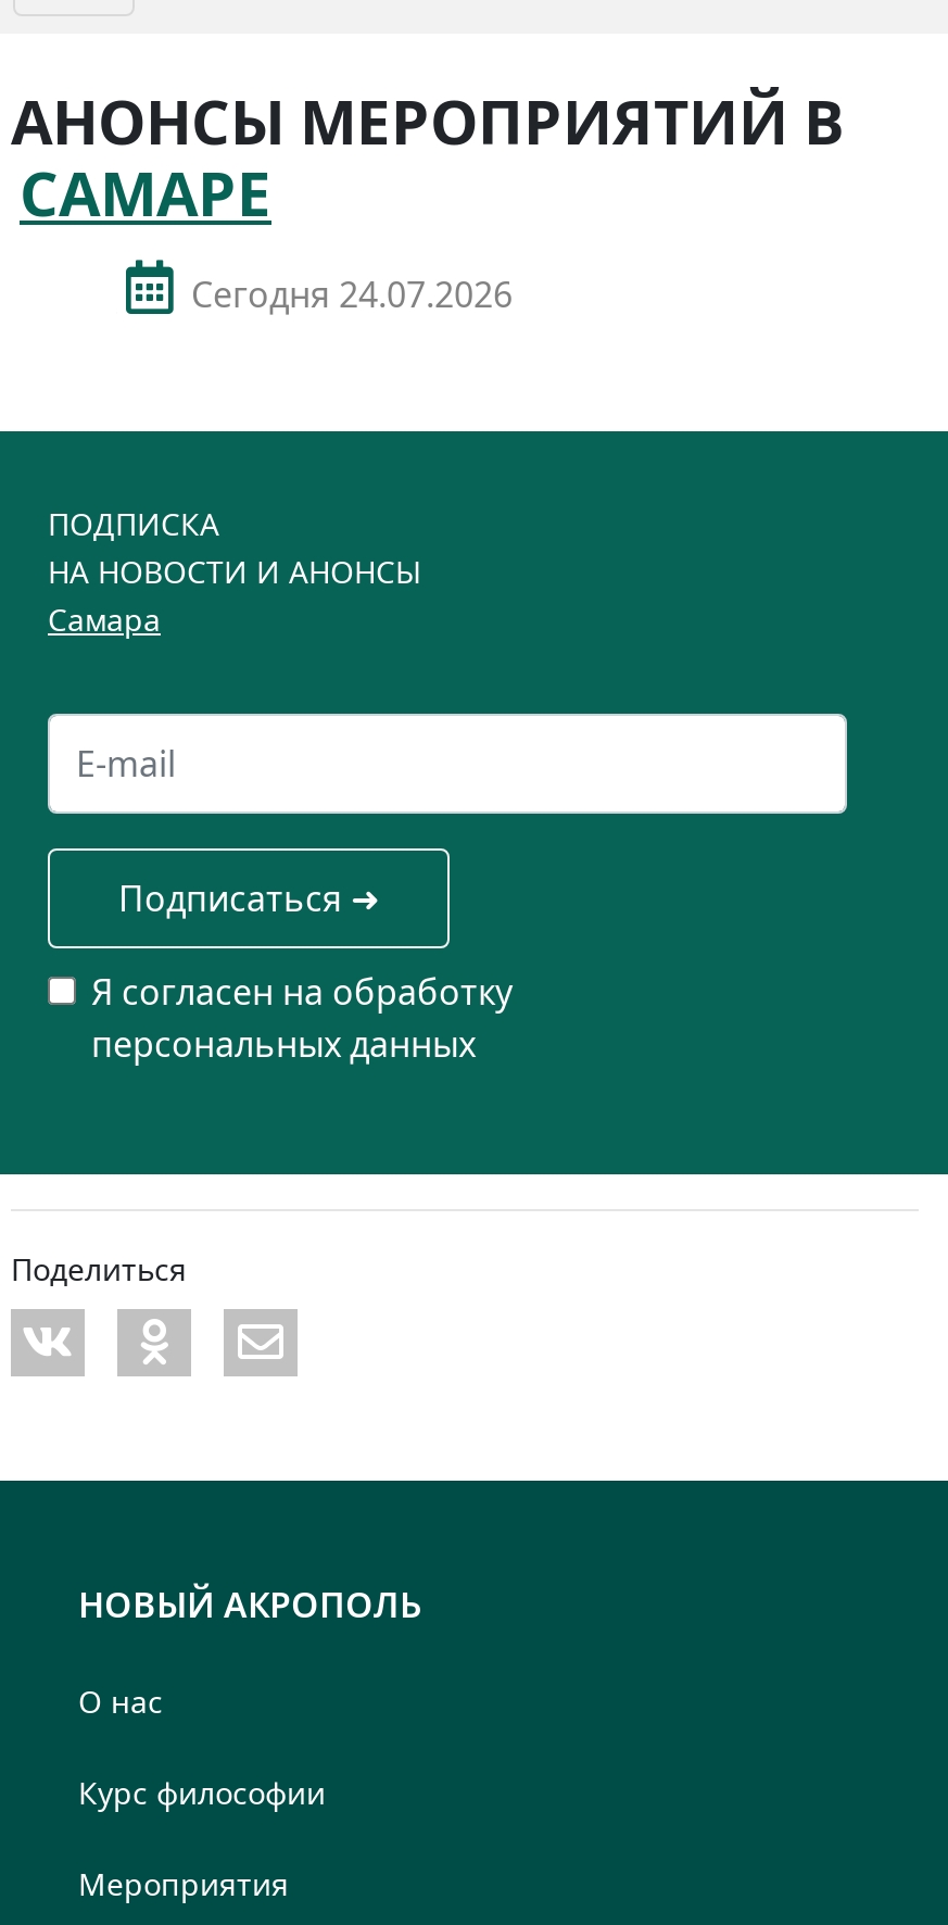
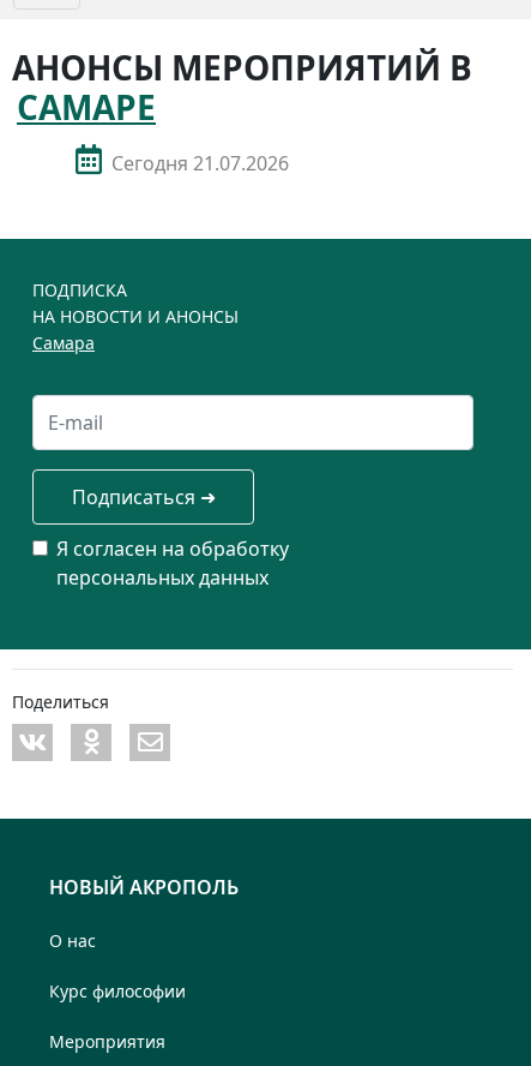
[191,271,513,319] Сегодня 24.07.2026 -> [111,150,289,177] Сегодня 21.07.2026

